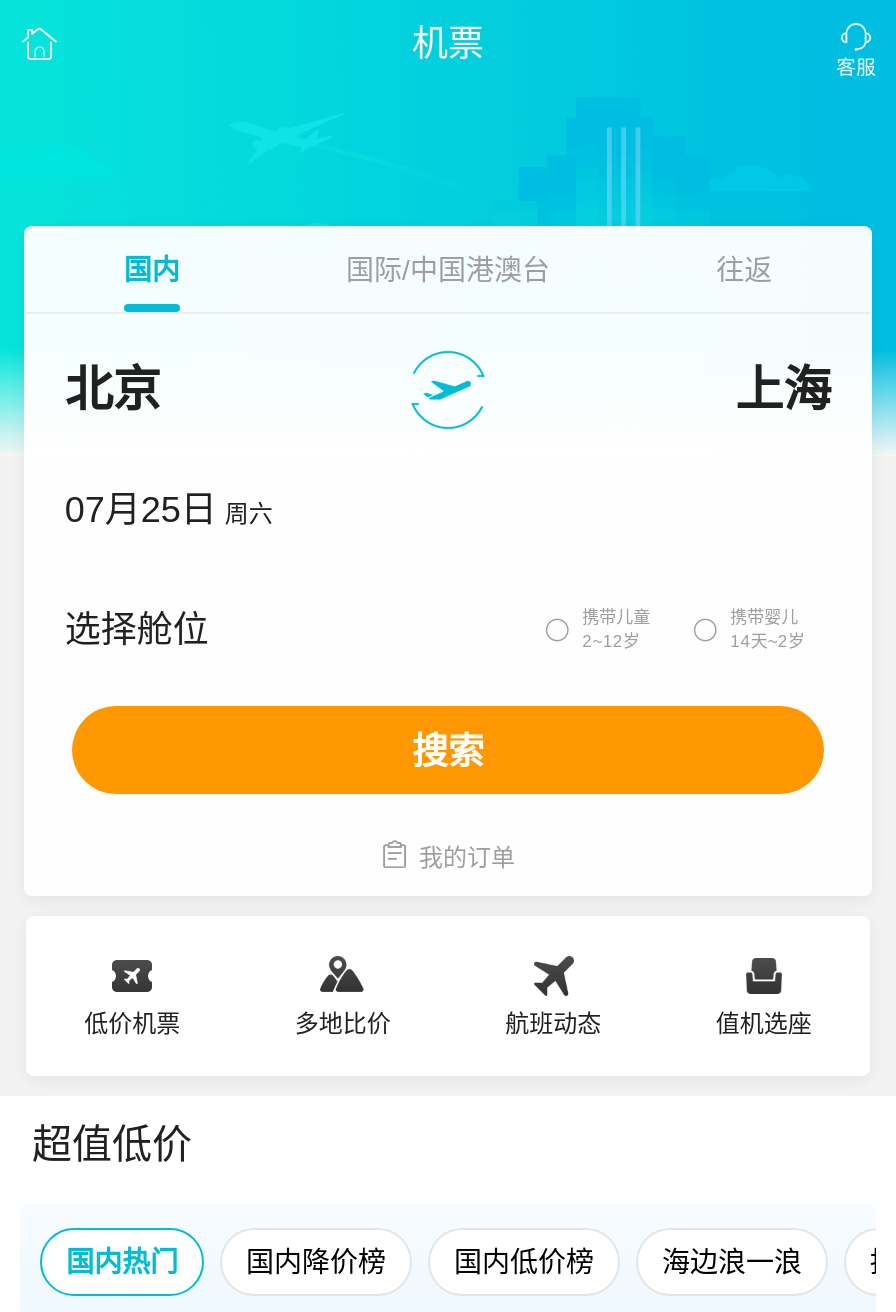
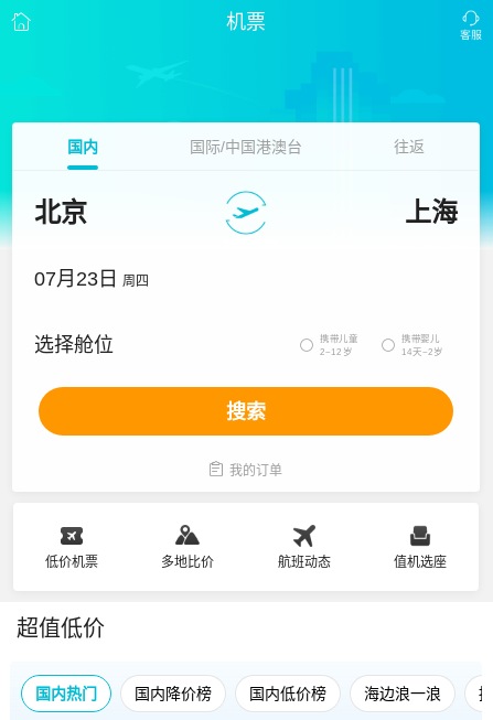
[65,490,273,530] 07月25日 周六 -> [35,268,149,290] 07月23日 周四

